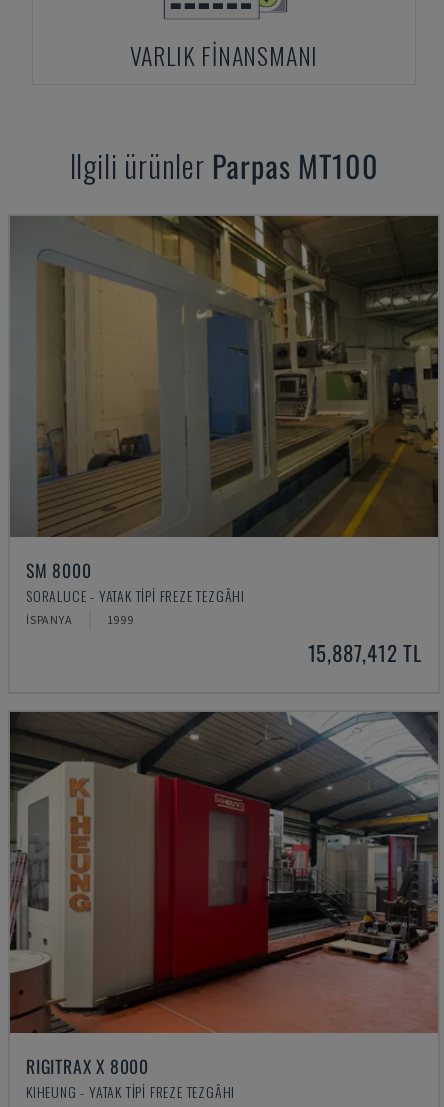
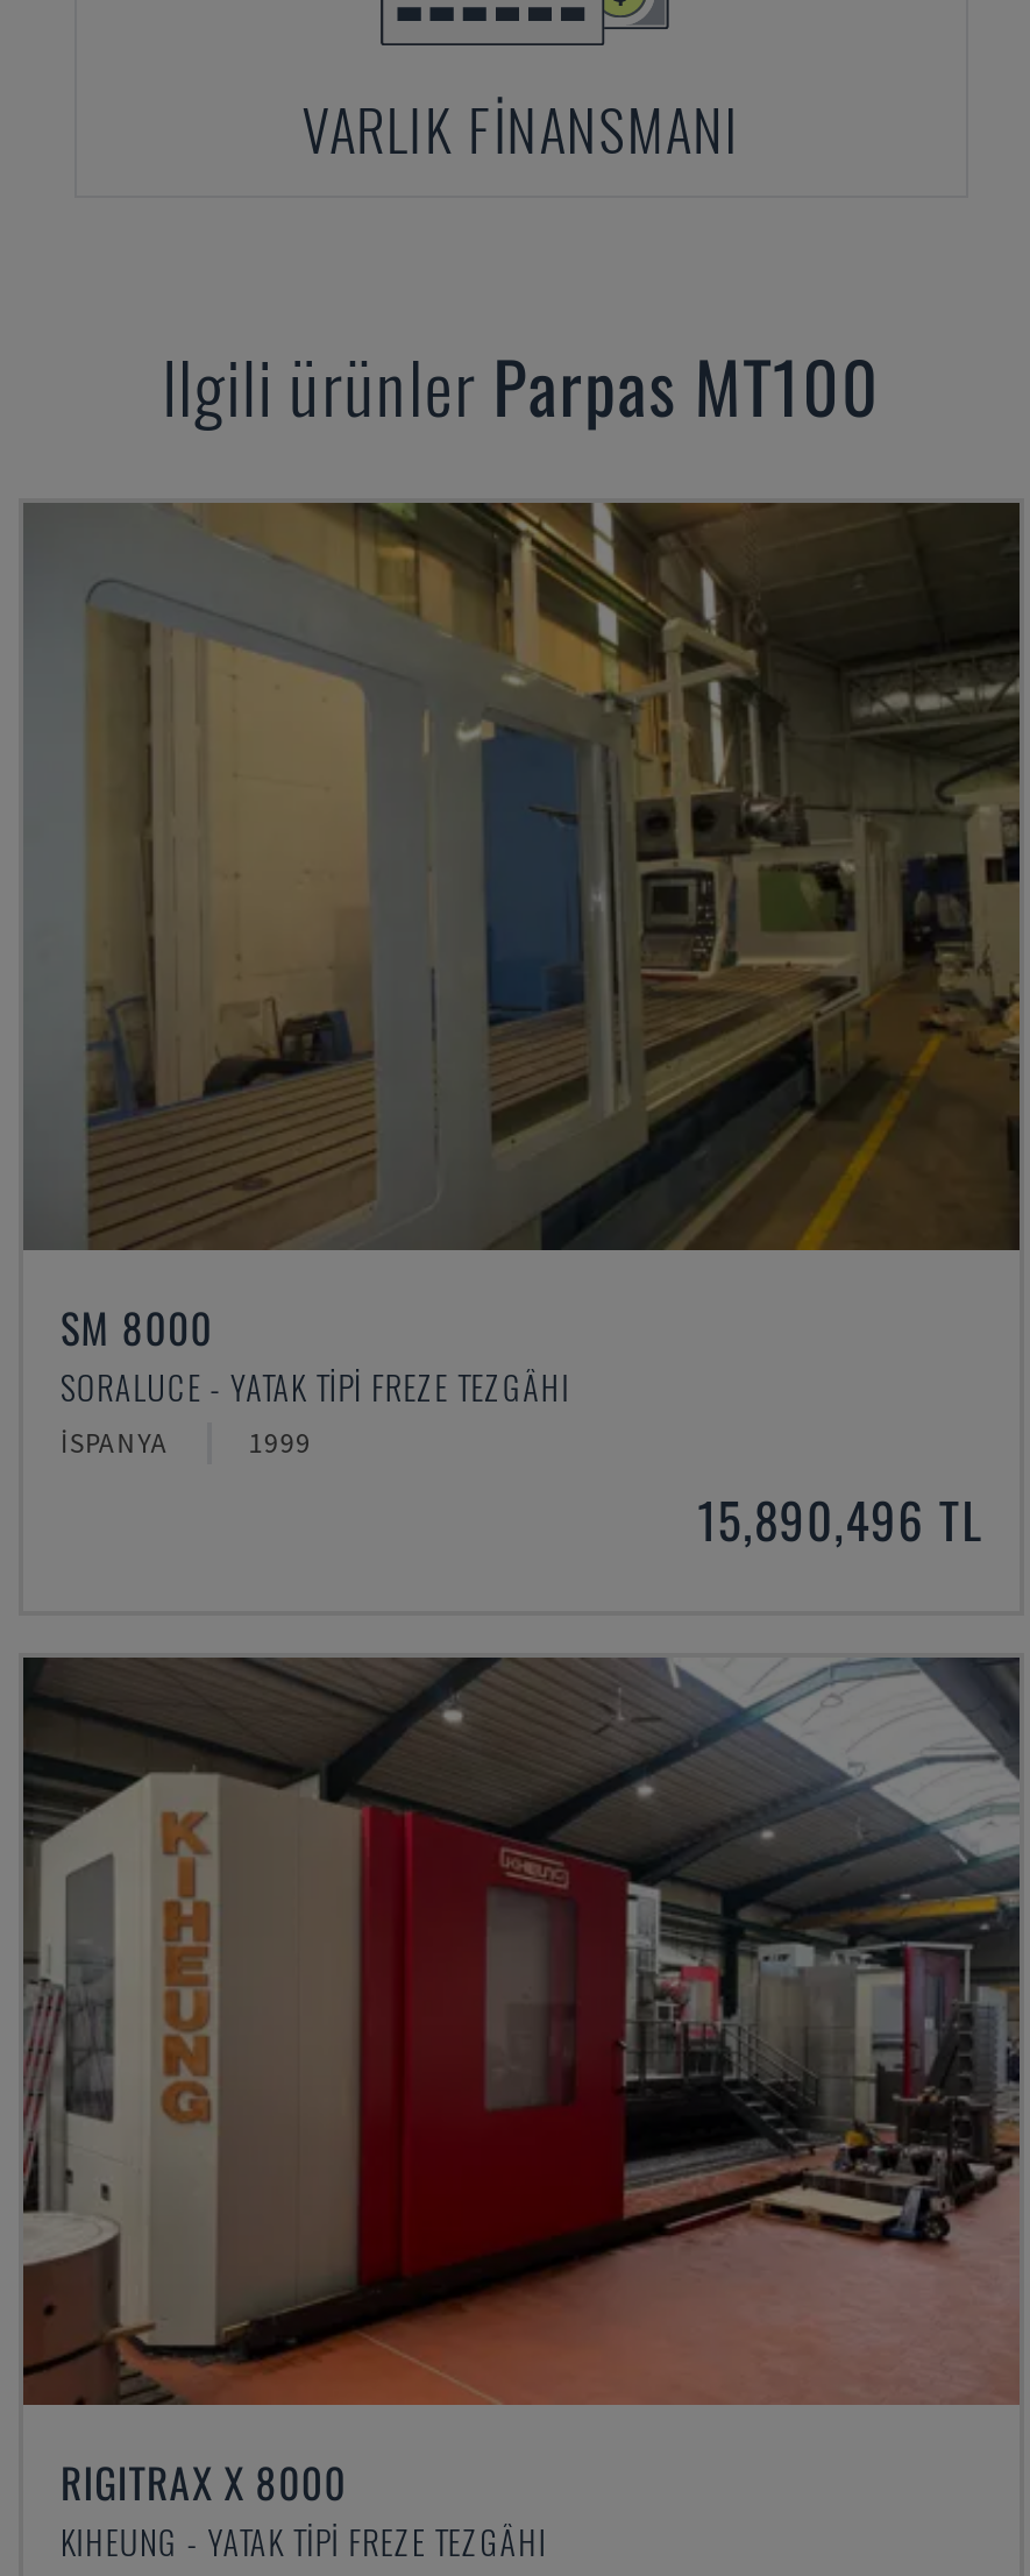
[308,637,422,668] 15,887,412 TL -> [697,1483,982,1555] 15,890,496 TL

